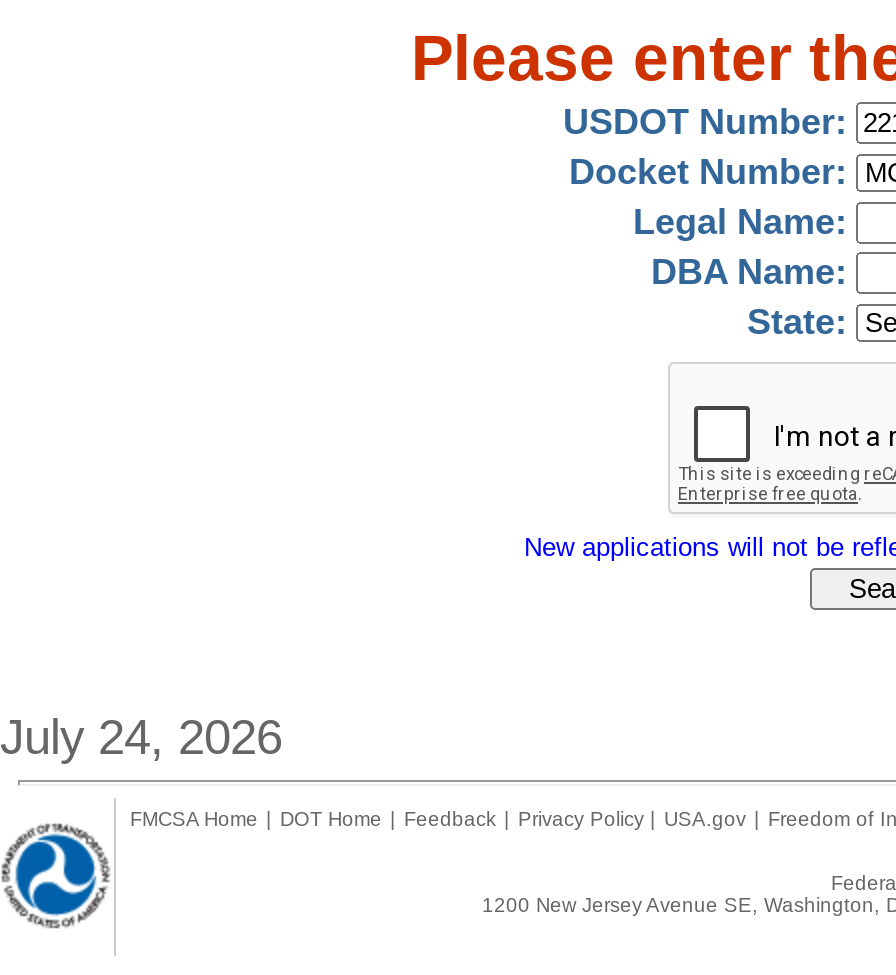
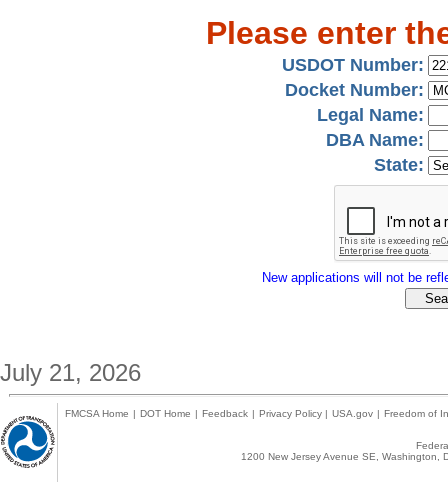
[0,710,282,764] July 24, 2026 -> [0,359,141,386] July 21, 2026

